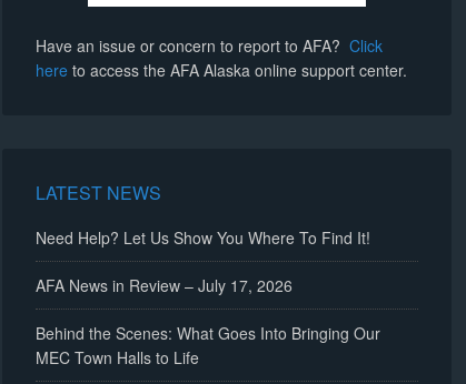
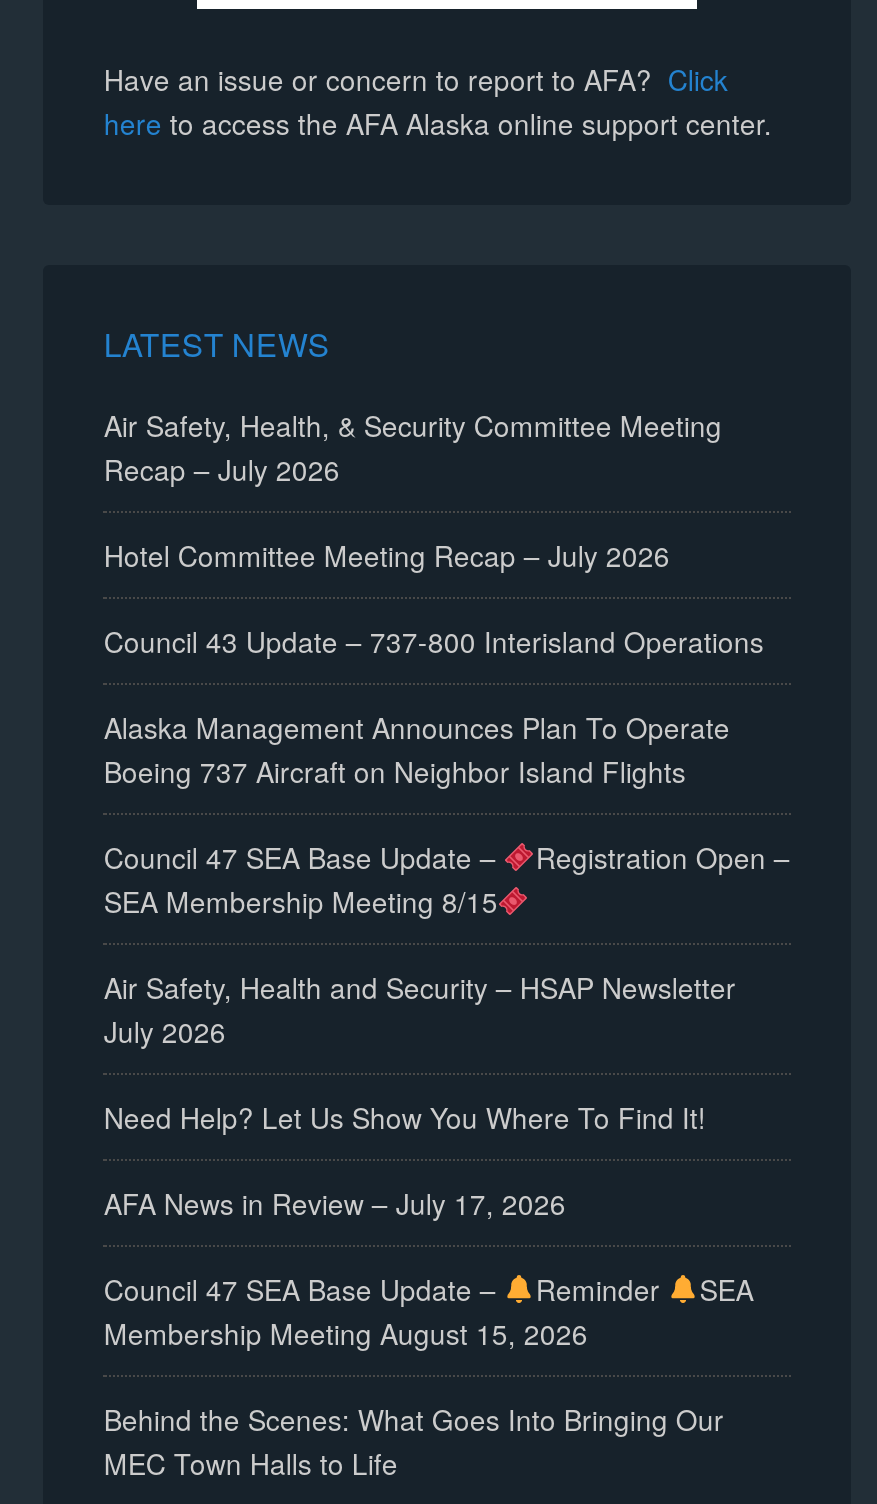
none -> [104,405,790,1051] Air Safety, Health, & Security Committee Meeting | Recap – July 2026 | Hotel Committee Meeting Recap – July 2026 | Council 43 Update – 737-800 Interisland Operations | Alaska Management Announces Plan To Operate | Boeing 737 Aircraft on Neighbor Island Flights | Council 47 SEA Base Update – | Registration Open – | SEA Membership Meeting 8/15 | Air Safety, Health and Security – HSAP Newsletter | July 2026
none -> [104,1269,754,1353] Council 47 SEA Base Update – | Reminder | SEA | Membership Meeting August 15, 2026

